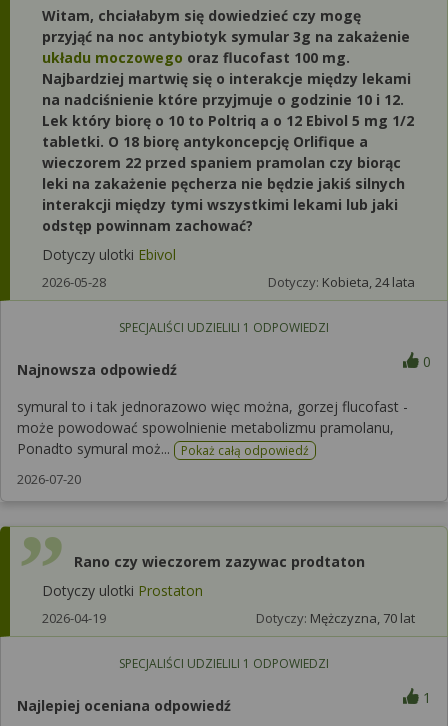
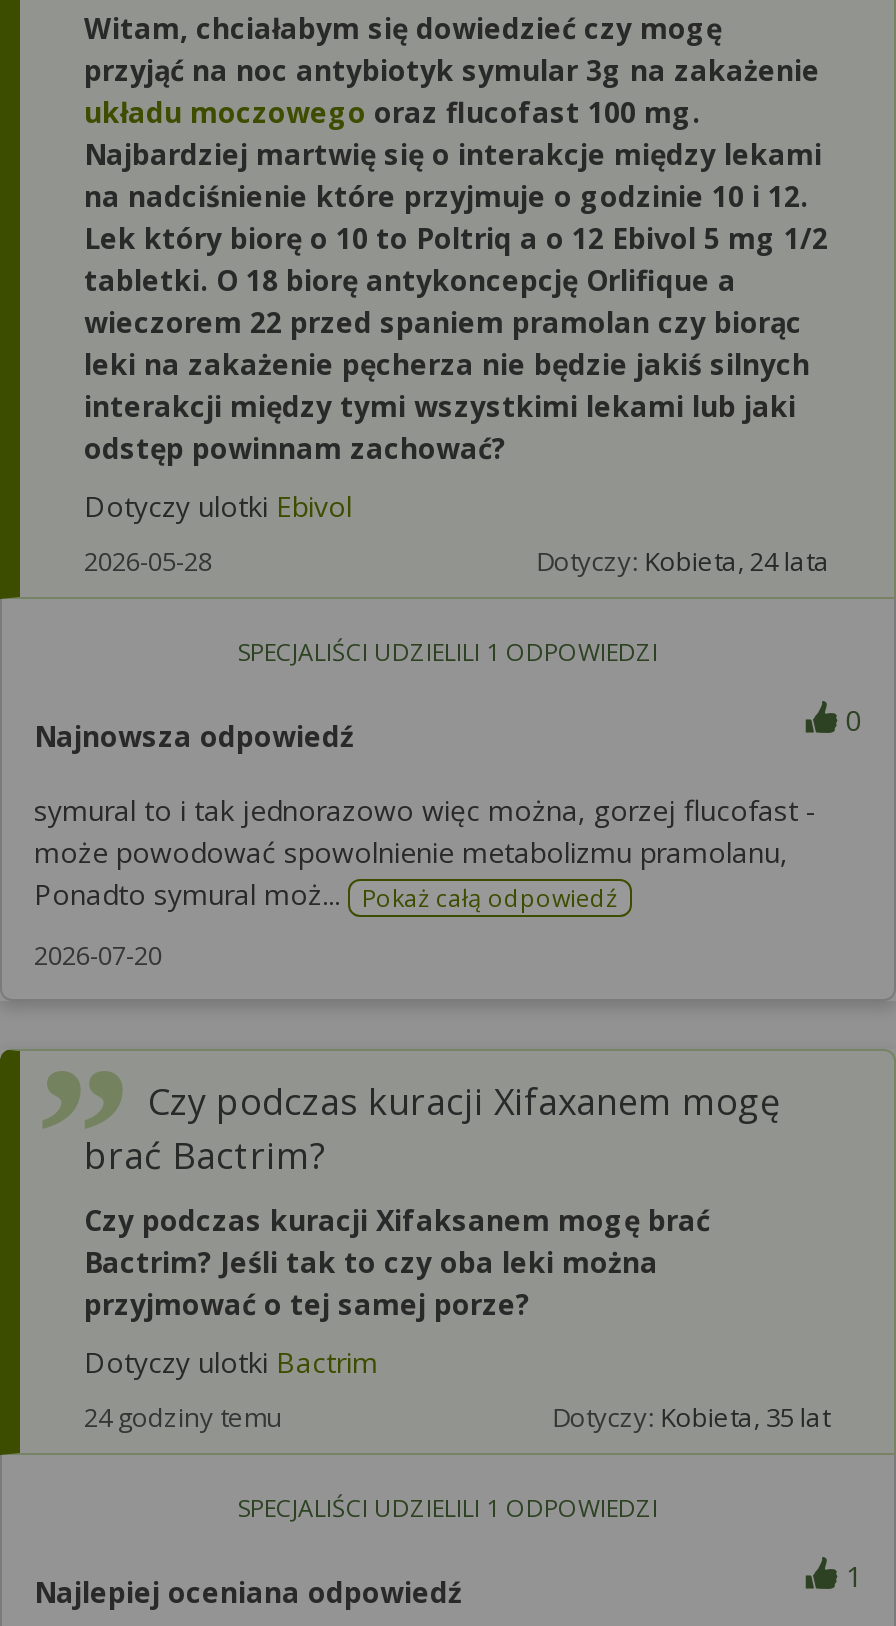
[42,552,415,627] Rano czy wieczorem zazywac prodtaton | Dotyczy ulotki Prostaton | 2026-04-19 | Dotyczy: Mężczyzna, 70 lat -> [84,1077,830,1435] Czy podczas kuracji Xifaxanem mogę | brać Bactrim? | Czy podczas kuracji Xifaksanem mogę brać | Bactrim? Jeśli tak to czy oba leki można | przyjmować o tej samej porze? | Dotyczy ulotki Bactrim | 24 godziny temu | Dotyczy: Kobieta, 35 lat

